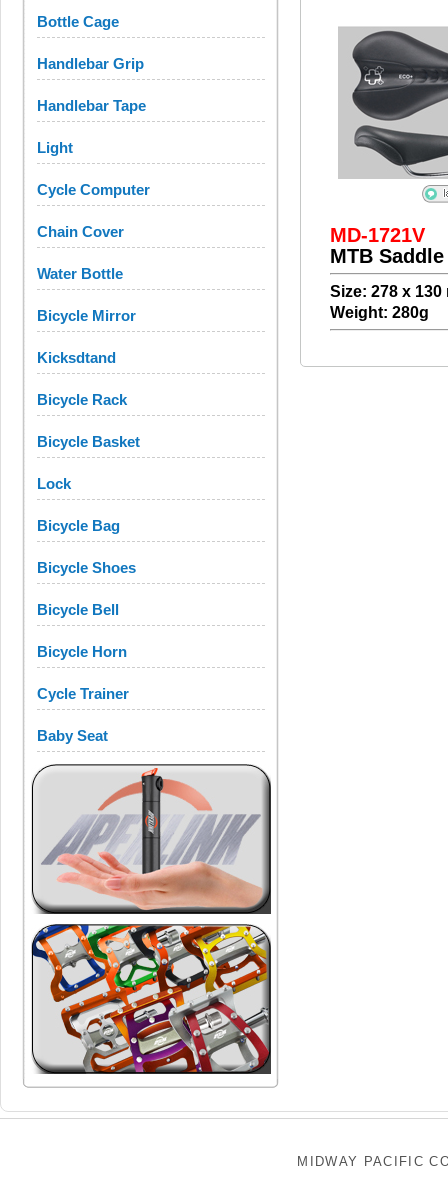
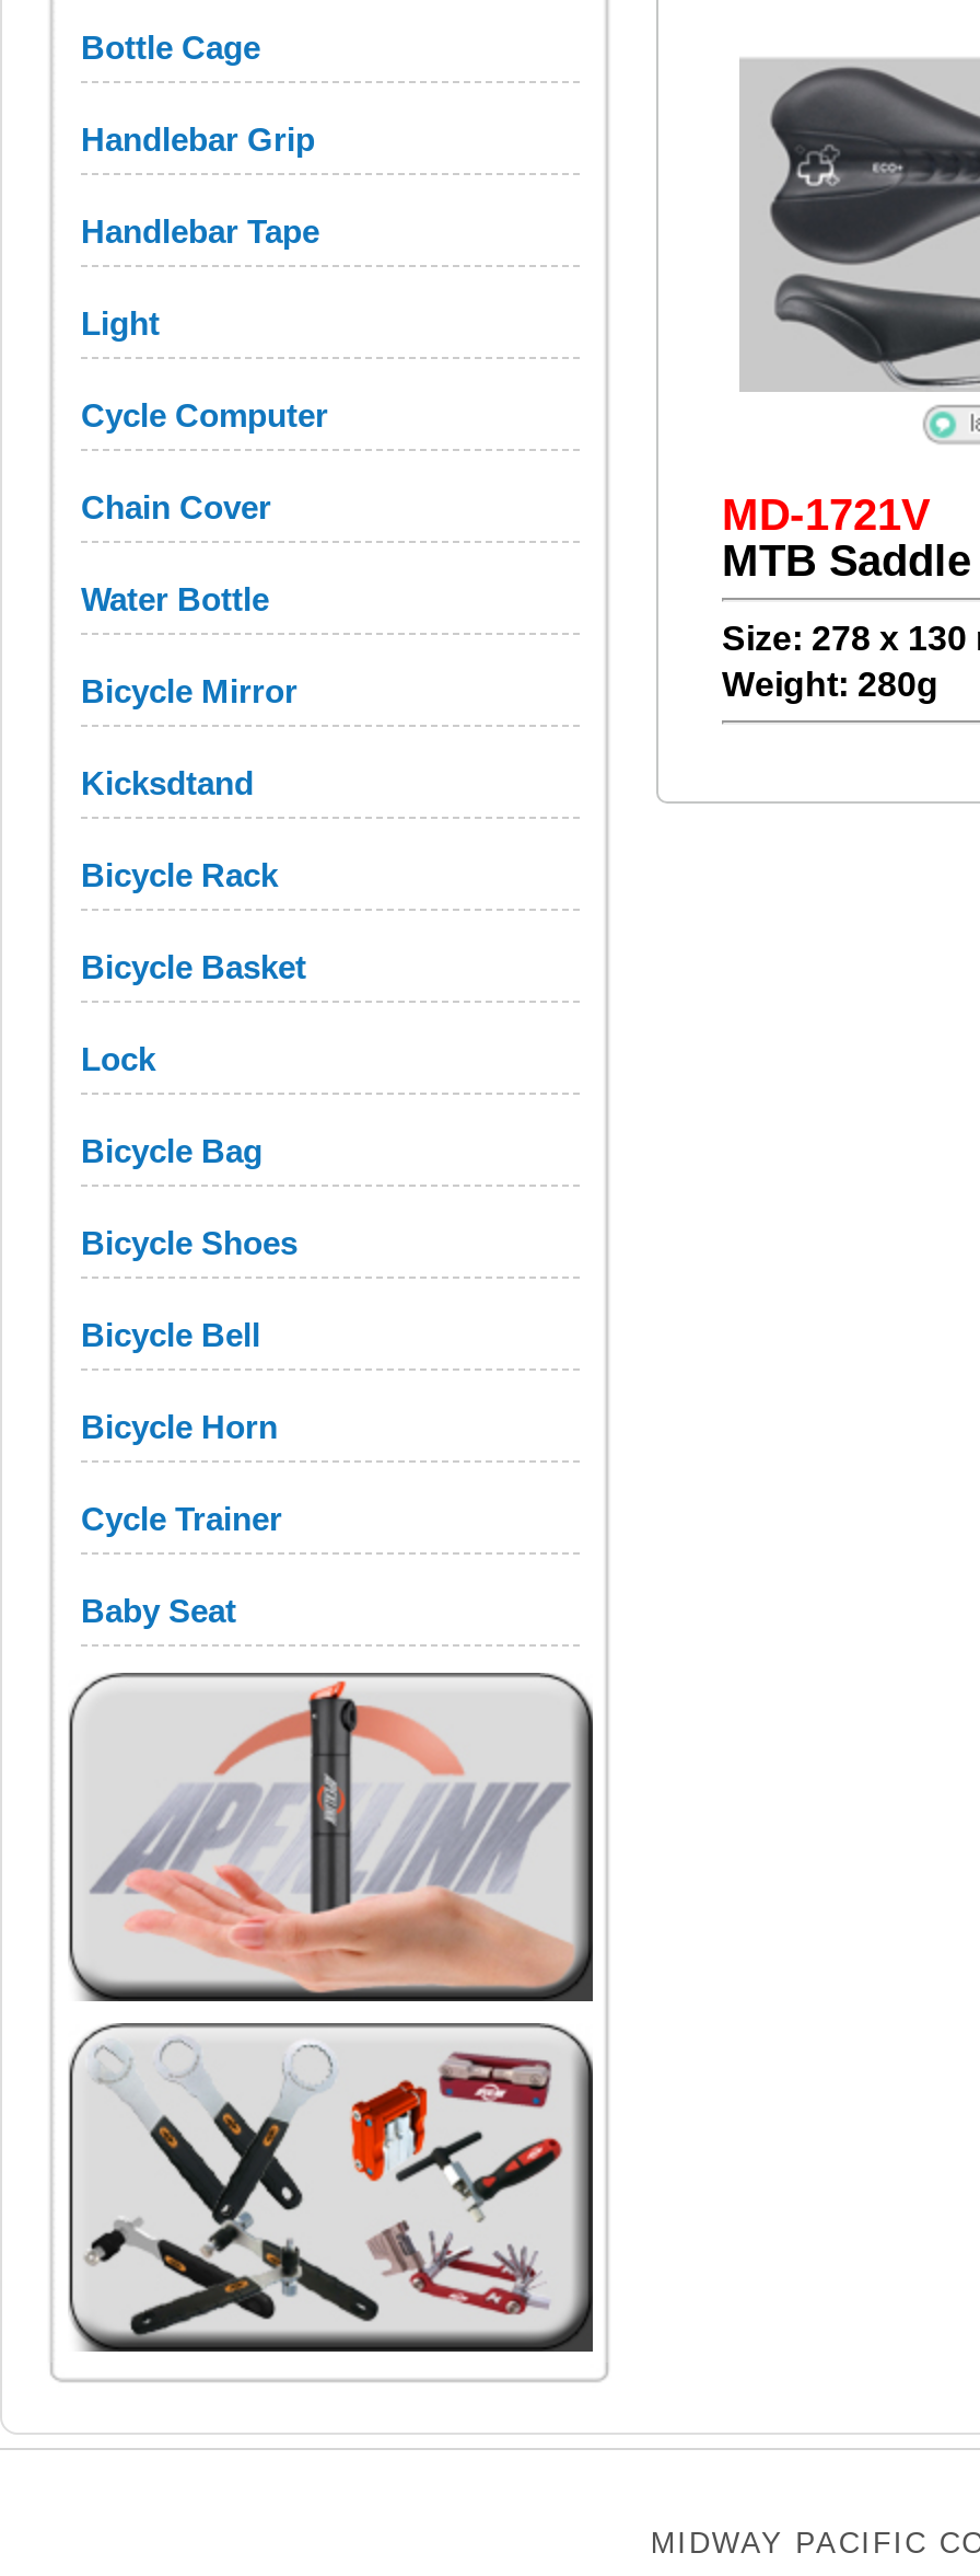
[32,924,269,1073] [image] -> [72,2023,586,2349] [image]

